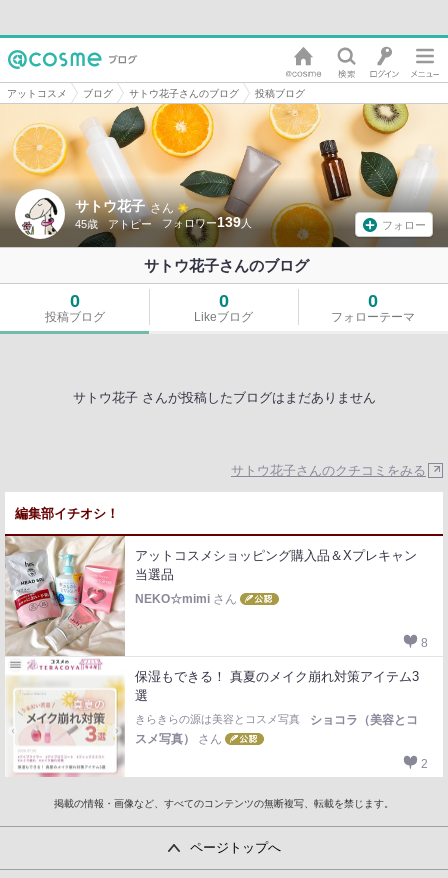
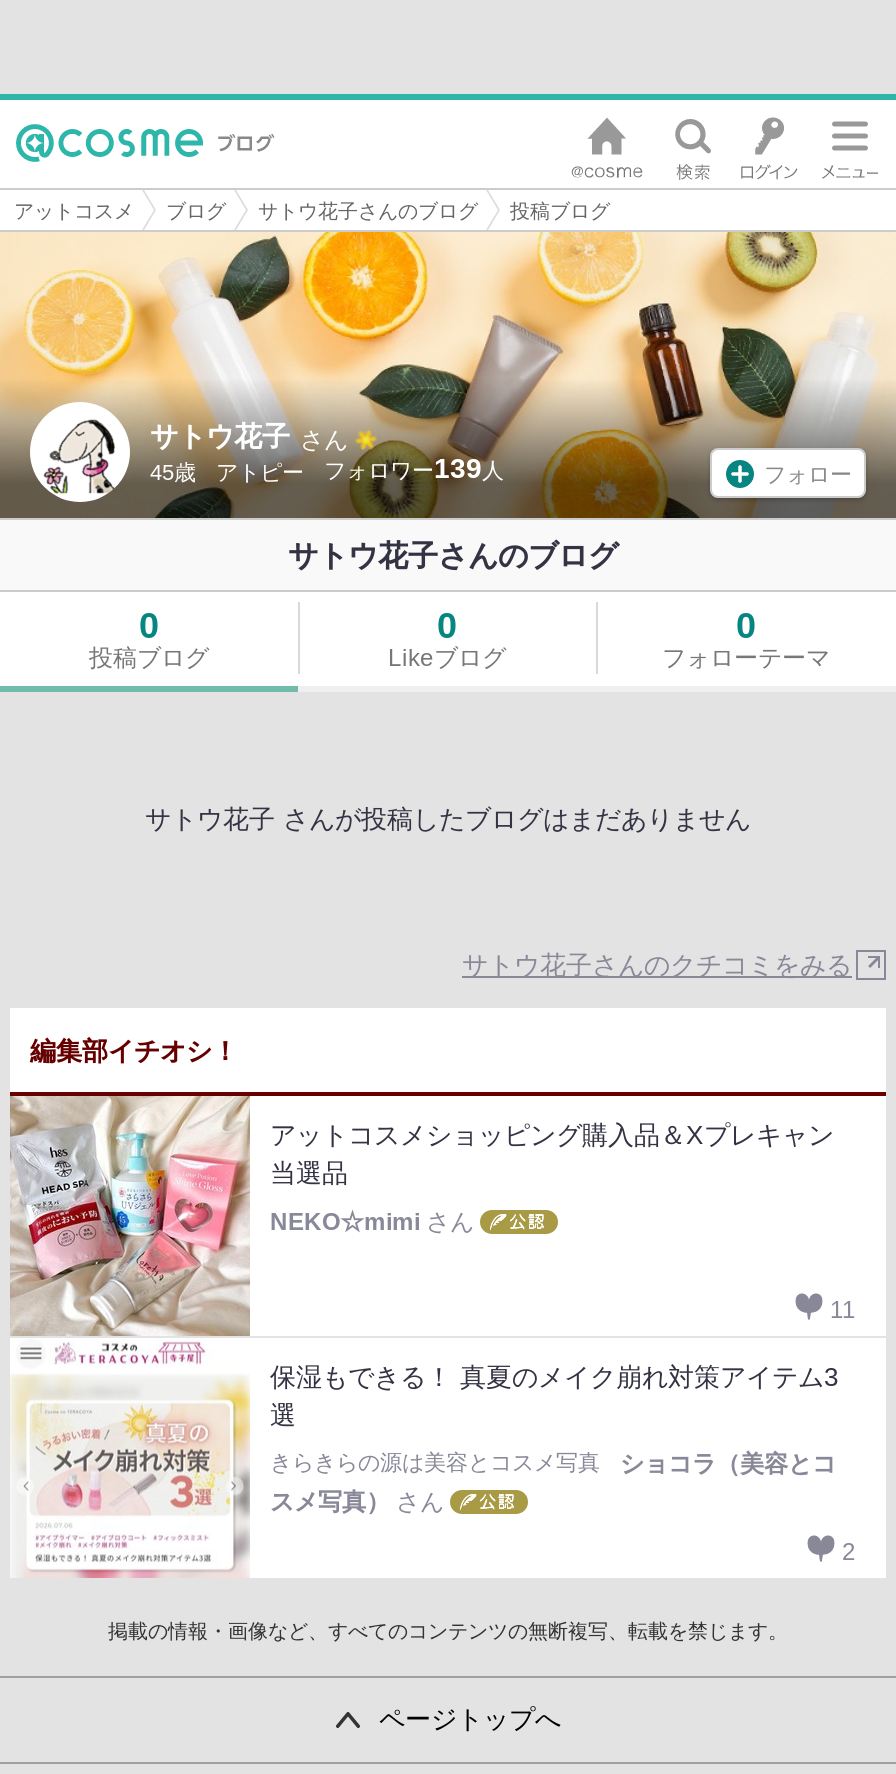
[421,636,428,650] 8 -> [830,1297,856,1325] 11

